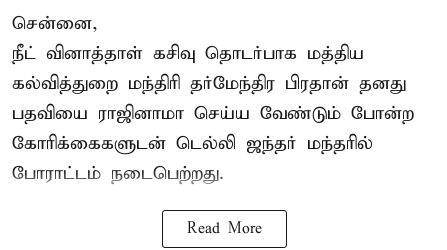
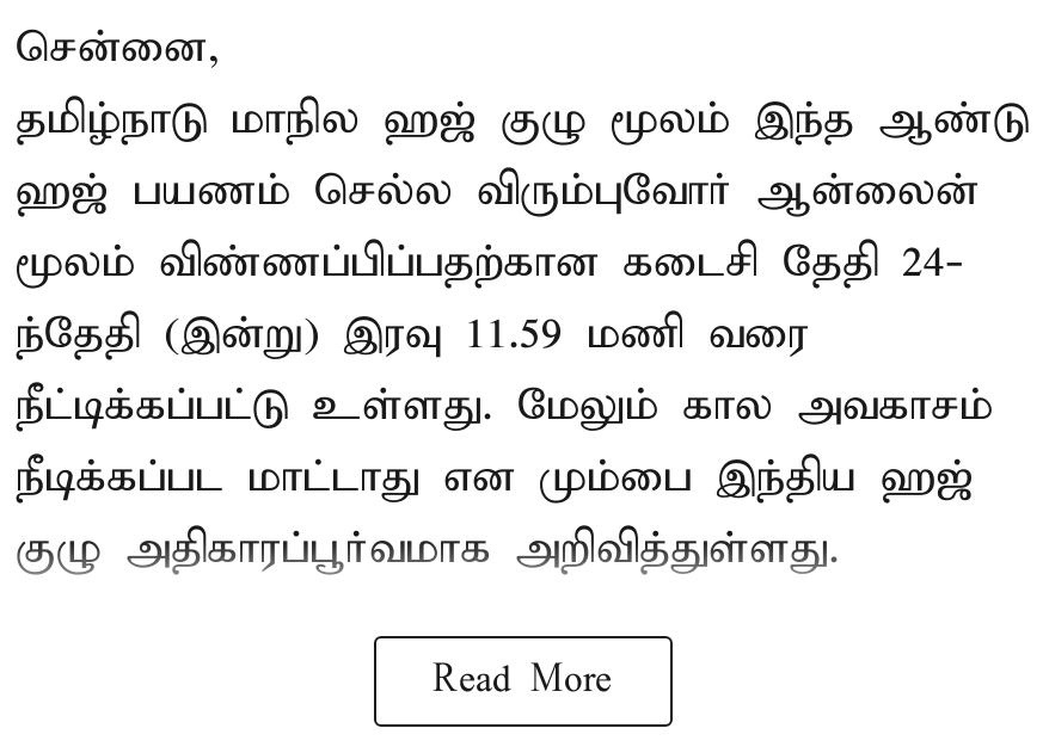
[12,42,414,185] நீட் வினாத்தாள் கசிவு தொடர்பாக மத்திய | கல்வித்துறை மந்திரி தர்மேந்திர பிரதான் தனது | பதவியை ராஜினாமா செய்ய வேண்டும் போன்ற | கோரிக்கைகளுடன் டெல்லி ஜந்தர் மந்தரில் | போராட்டம் நடைபெற்றது. -> [16,93,1029,577] தமிழ்நாடு மாநில ஹஜ் குழு மூலம் இந்த ஆண்டு | ஹஜ் பயணம் செல்ல விரும்புவோர் ஆன்லைன் | மூலம் விண்ணப்பிப்பதற்கான கடைசி தேதி 24- | ந்தேதி (இன்று) இரவு 11.59 மணி வரை | நீட்டிக்கப்பட்டு உள்ளது. மேலும் கால அவகாசம் | நீடிக்கப்பட மாட்டாது என மும்பை இந்திய ஹஜ் | குழு அதிகாரப்பூர்வமாக அறிவித்துள்ளது.

